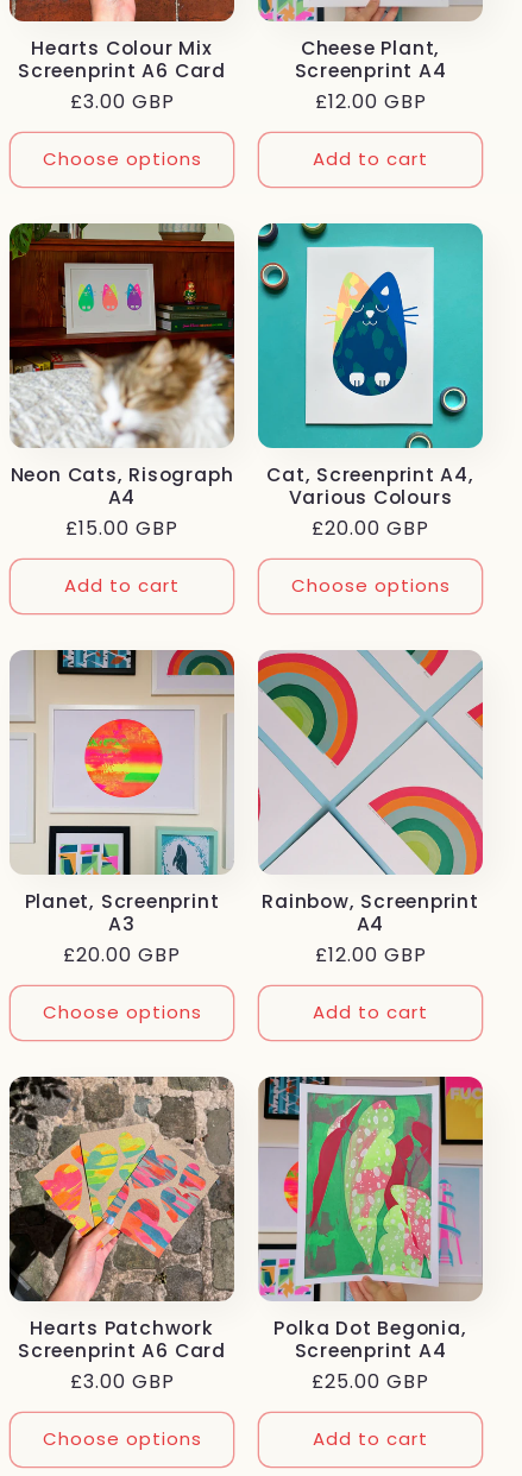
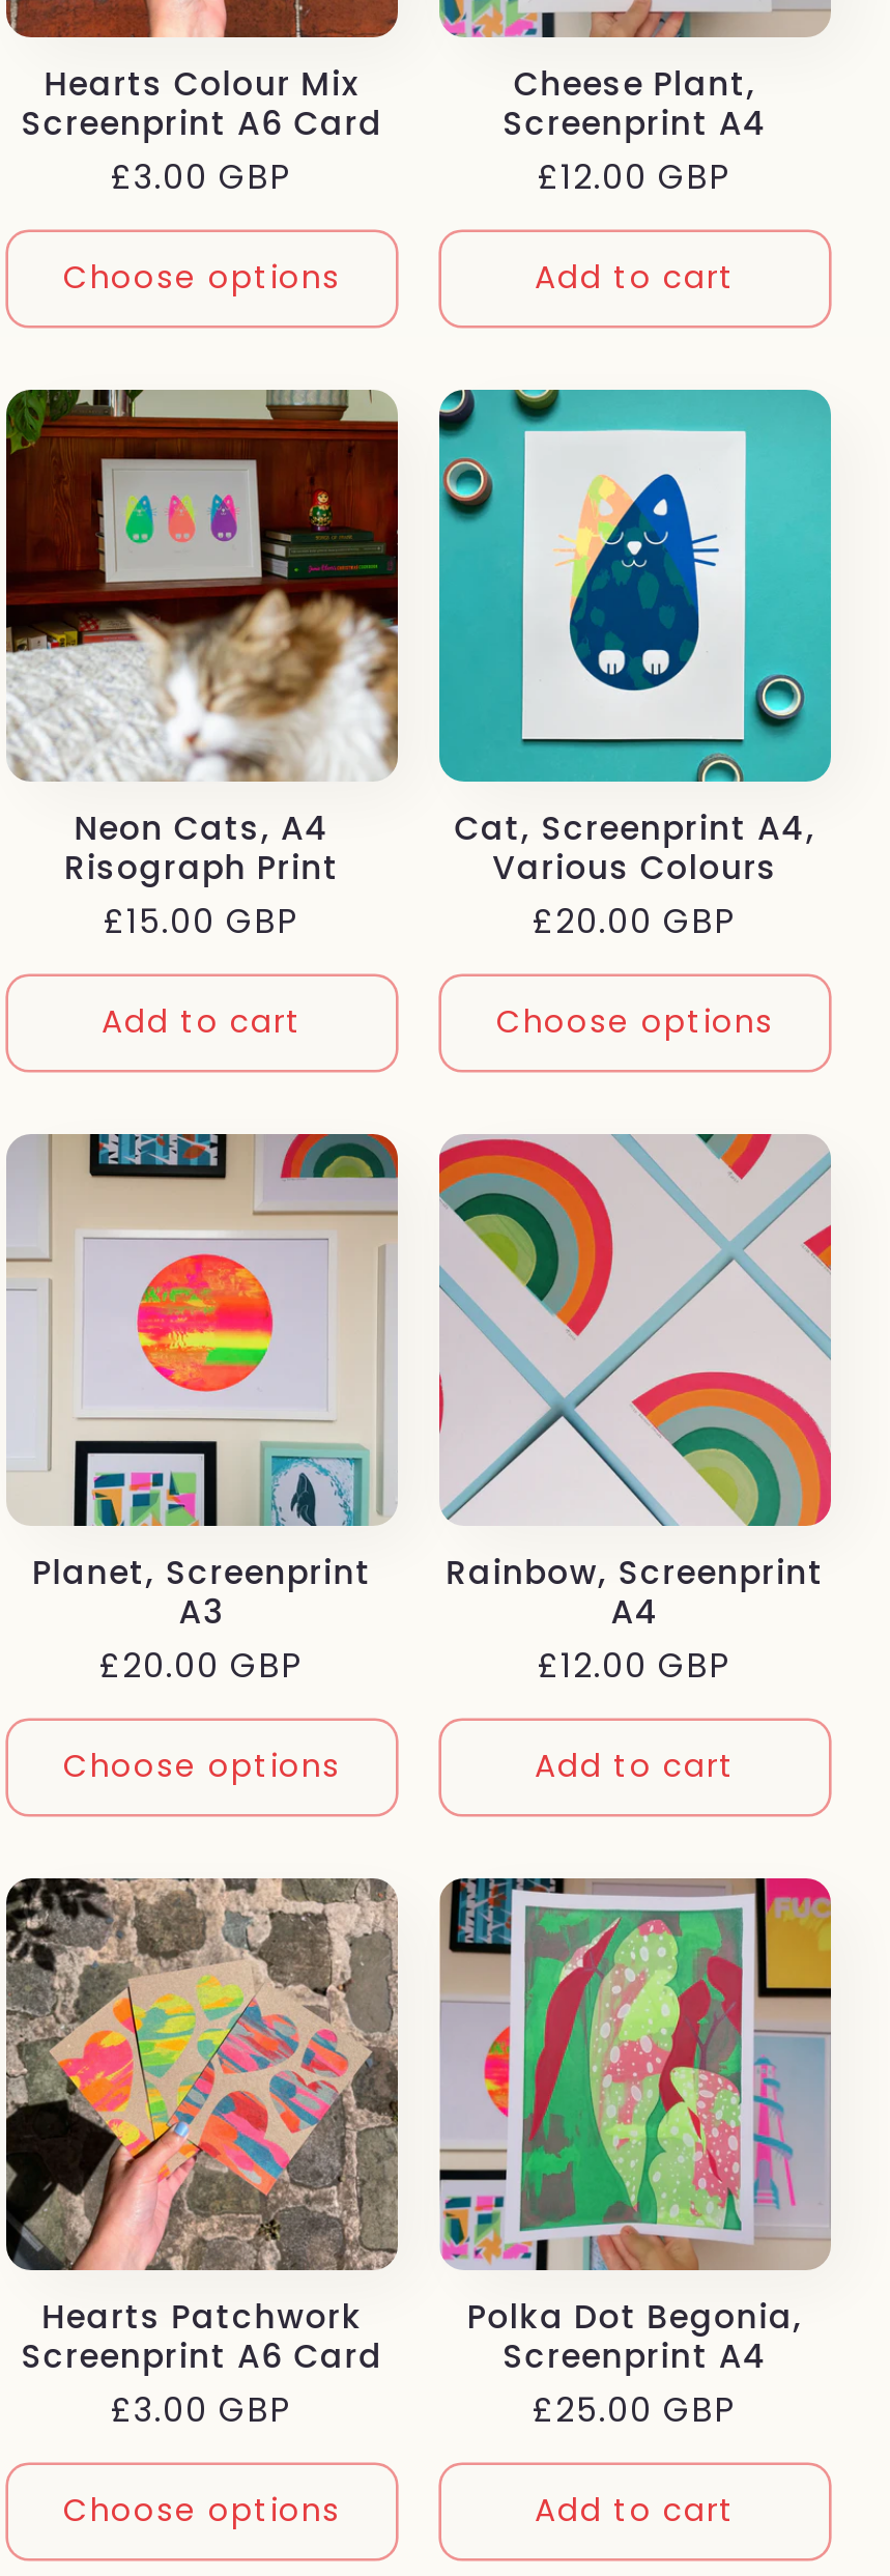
[10,462,233,510] Neon Cats, Risograph | A4 -> [64,806,339,889] Neon Cats, A4 | Risograph Print

